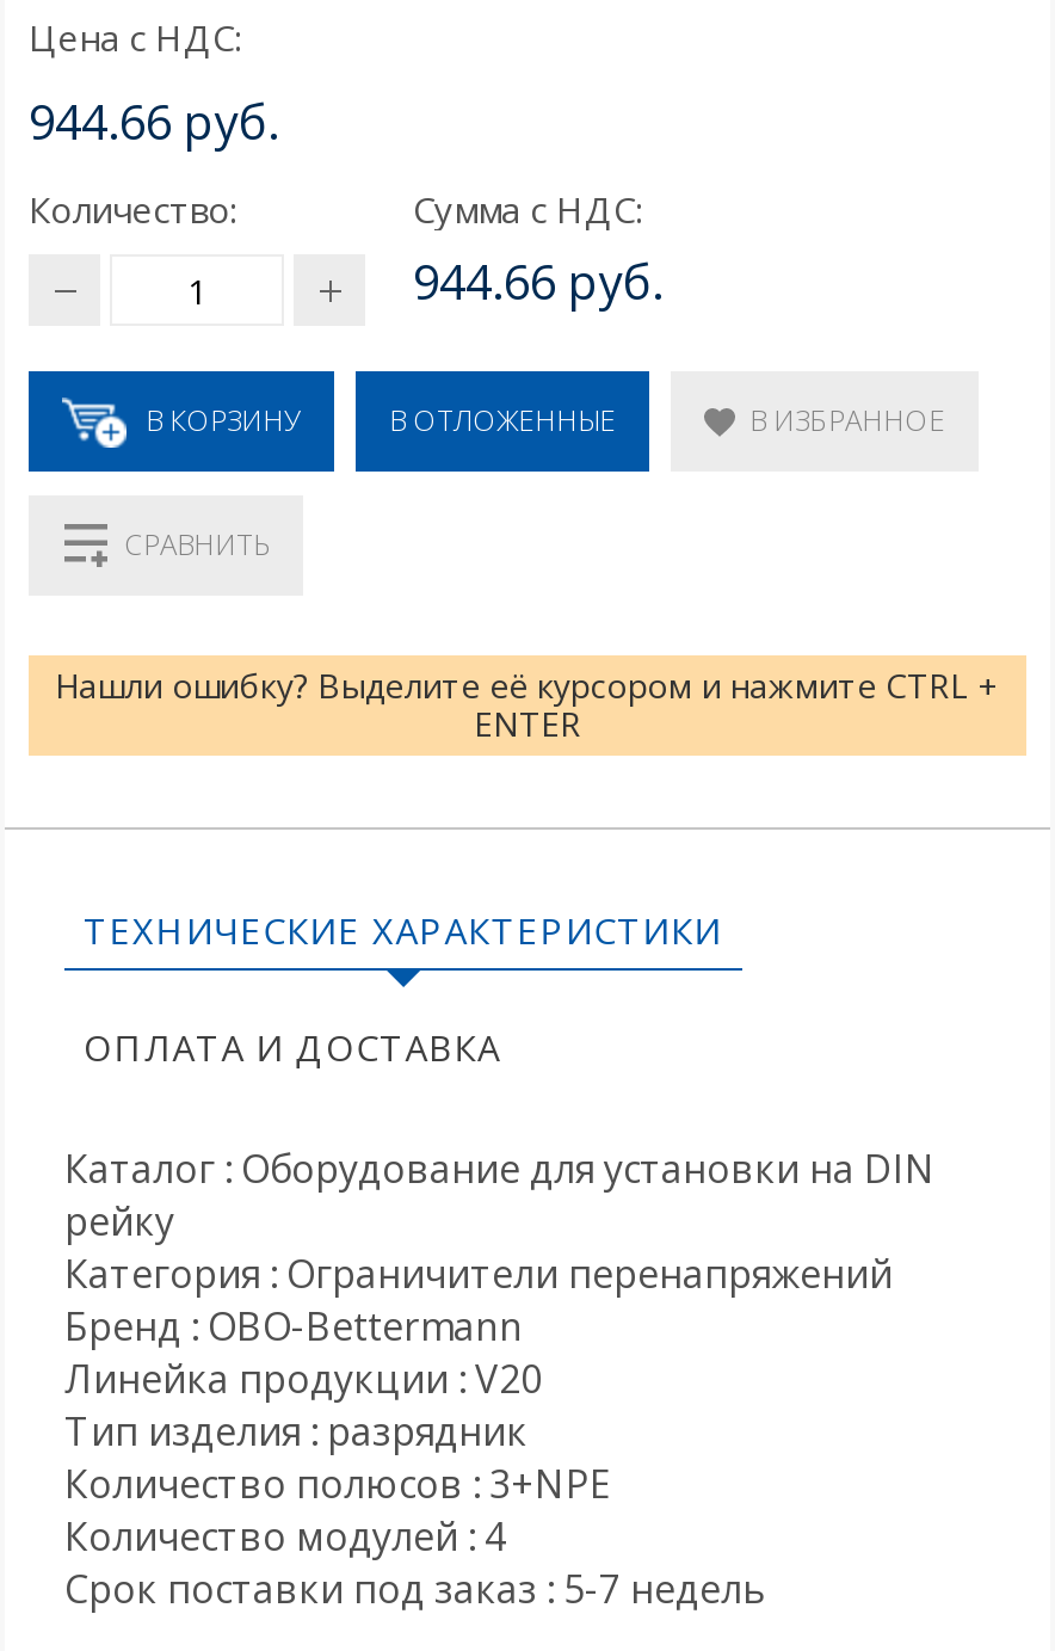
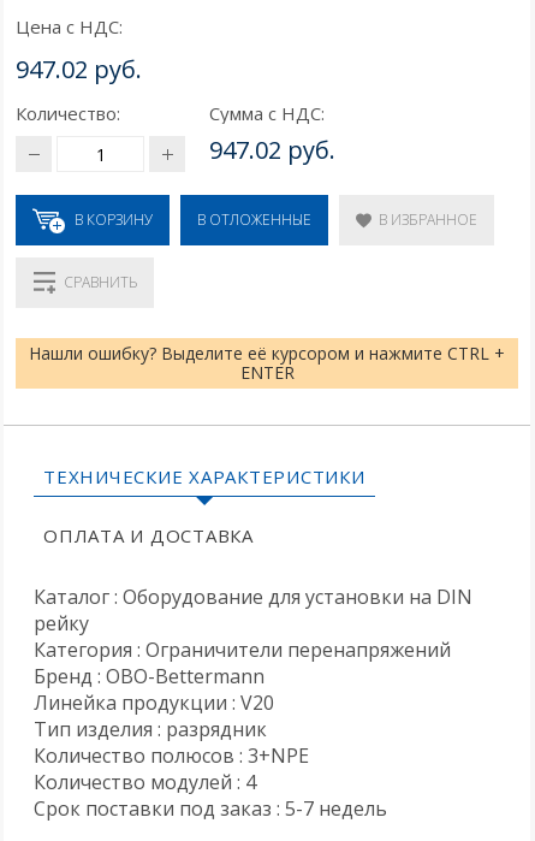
[29,90,279,154] 944.66 руб. -> [16,53,142,85] 947.02 руб.
[413,250,664,314] 944.66 руб. -> [209,134,335,166] 947.02 руб.

